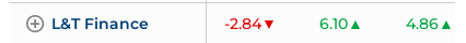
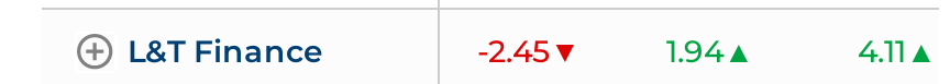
[224,14,261,33] -2.84 -> [477,31,550,70] -2.45
[319,14,348,33] 6.10 -> [666,31,723,70] 1.94
[406,14,439,33] 4.86 -> [858,31,906,70] 4.11

